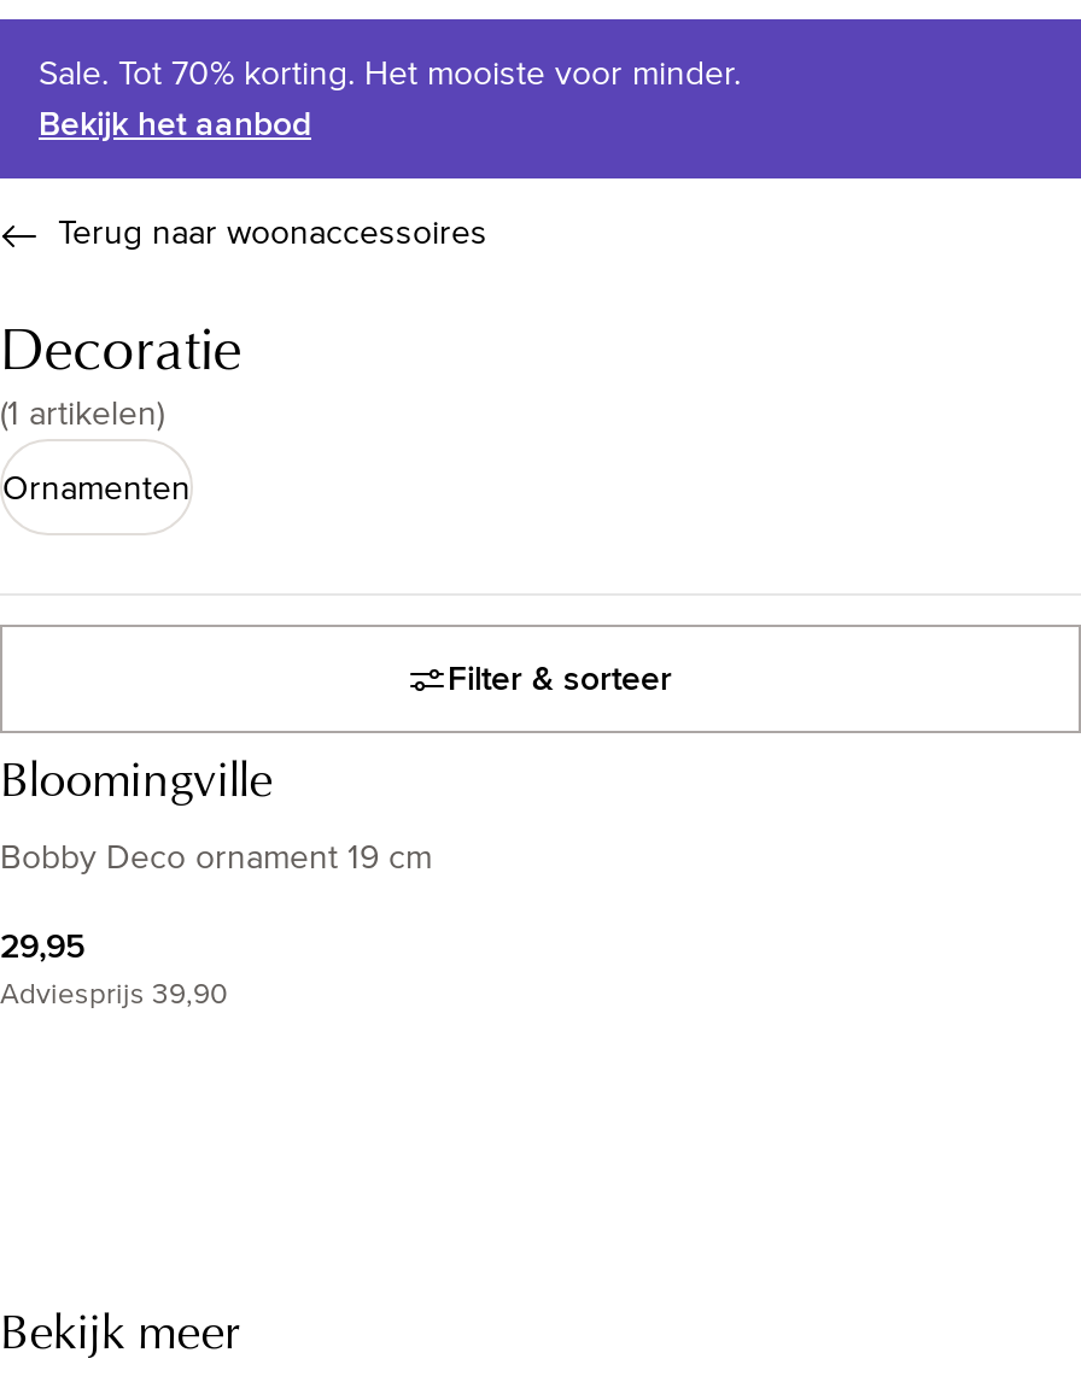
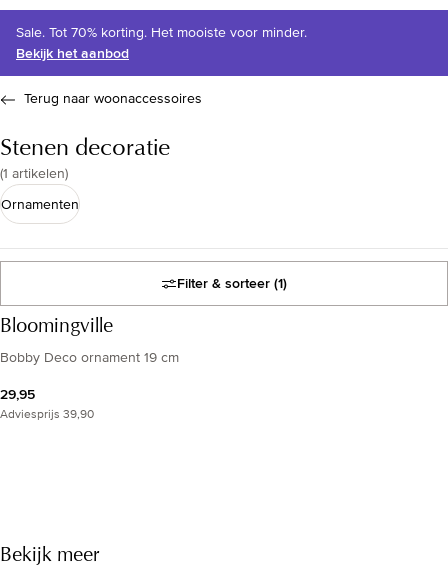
[0,316,241,388] Decoratie -> [0,133,170,163] Stenen decoratie
[447,654,672,702] Filter & sorteer -> [177,273,287,293] Filter & sorteer (1)

